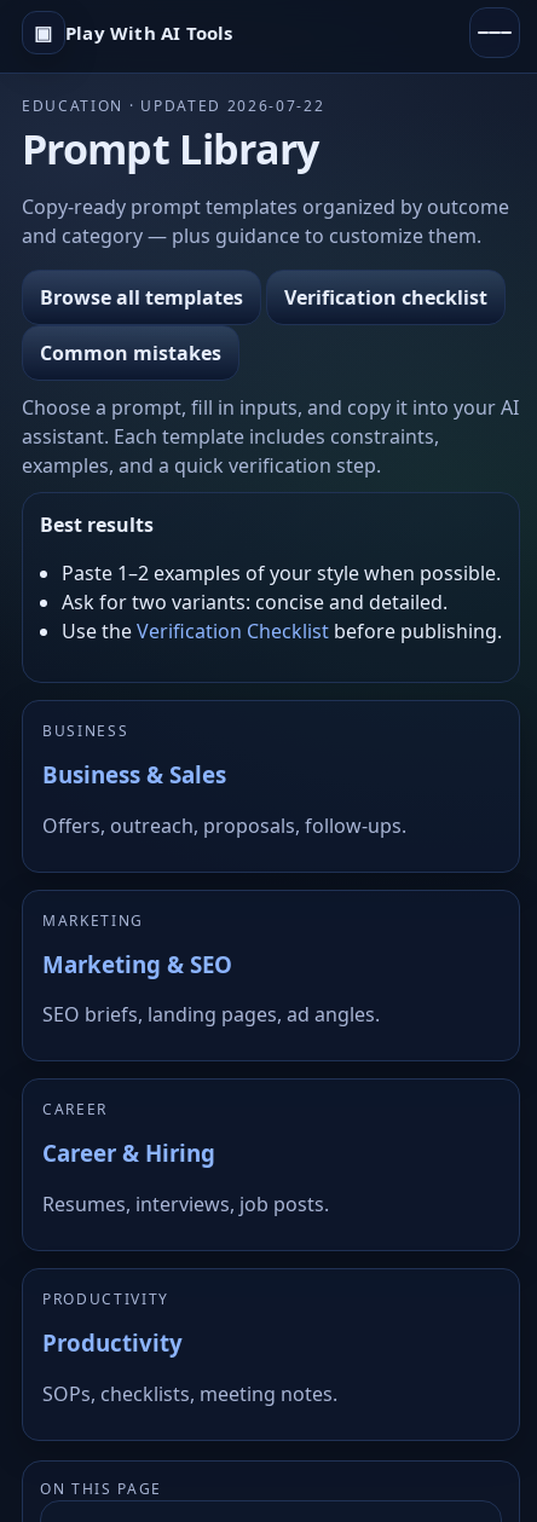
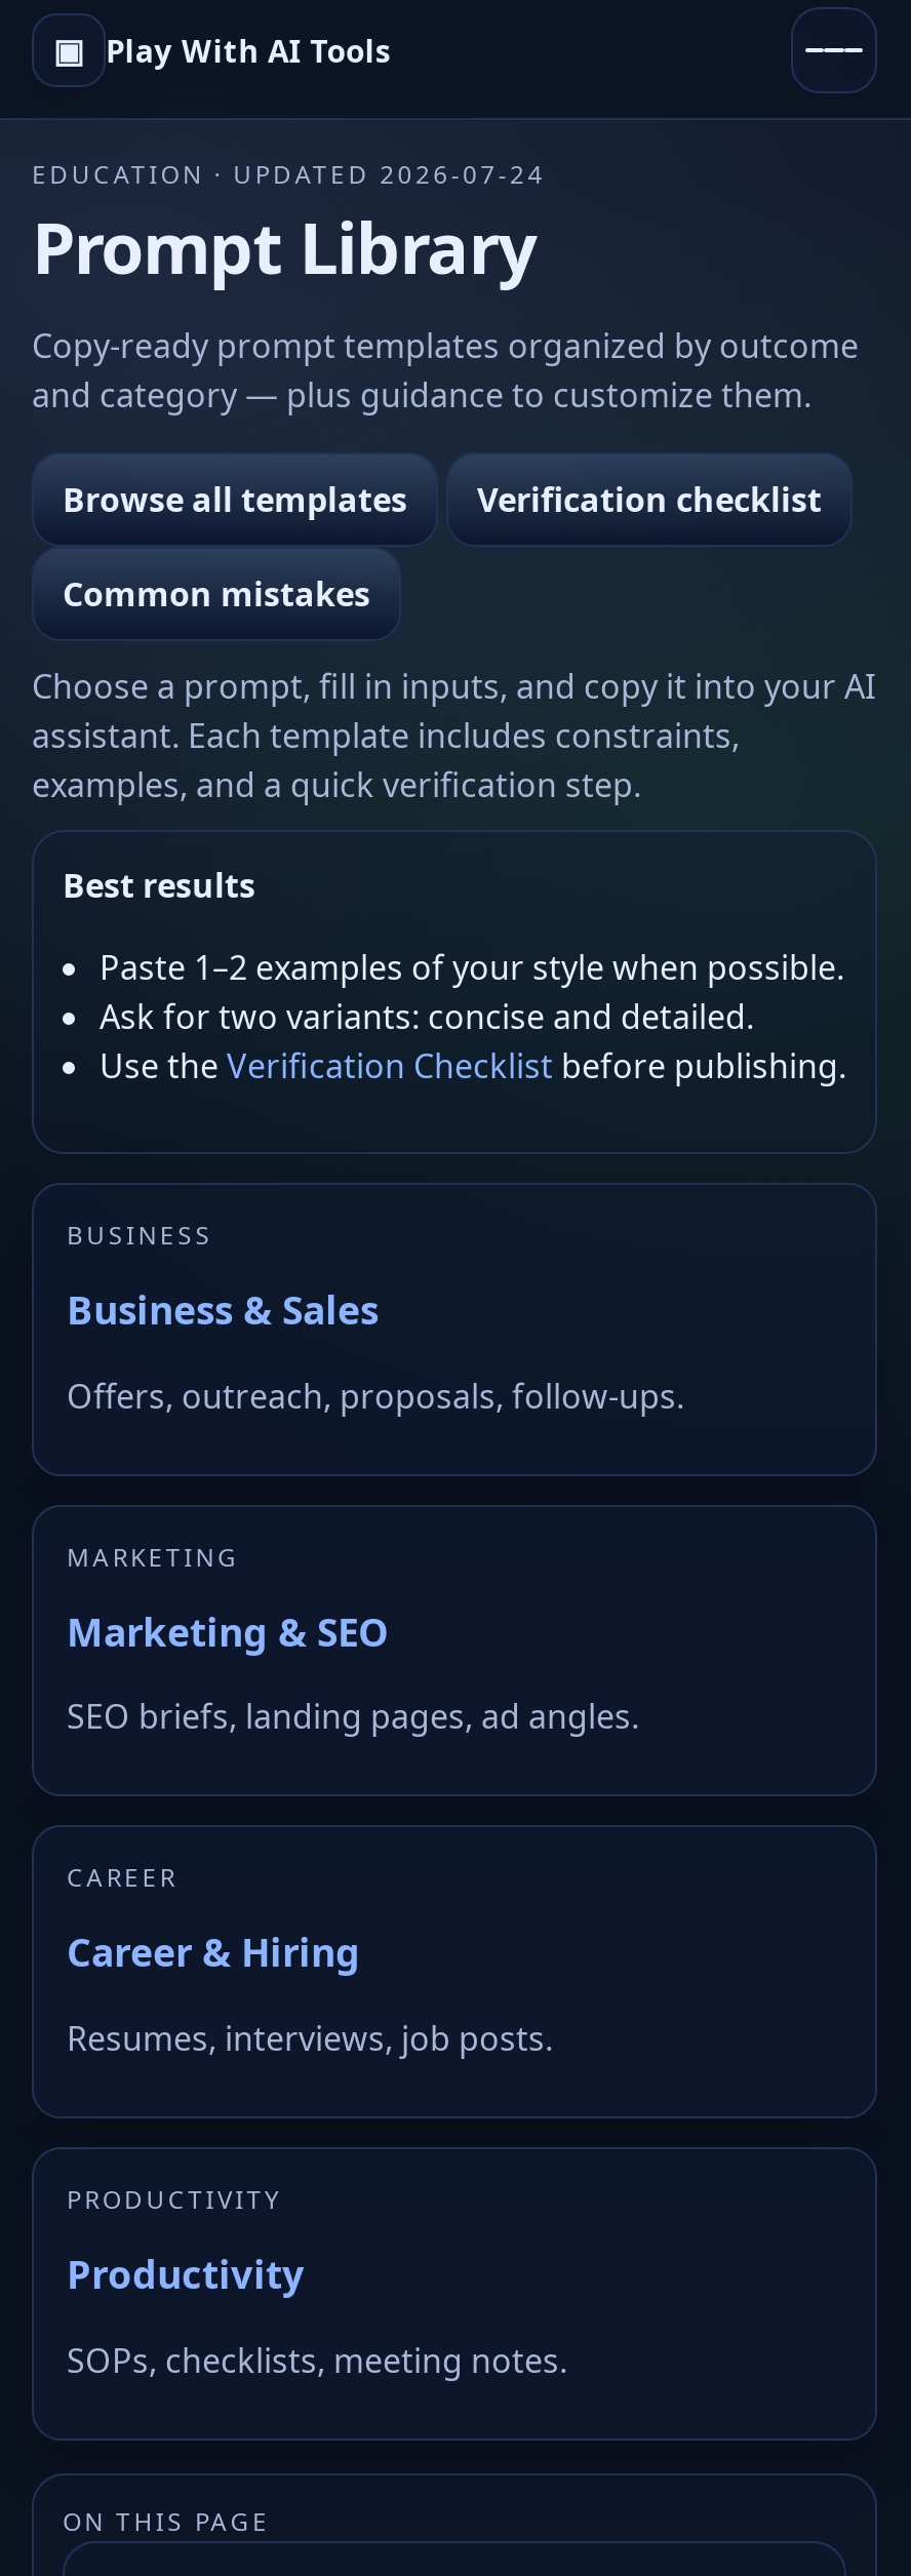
[22,96,325,116] EDUCATION · UPDATED 2026-07-22 -> [32,157,546,192] EDUCATION · UPDATED 2026-07-24

